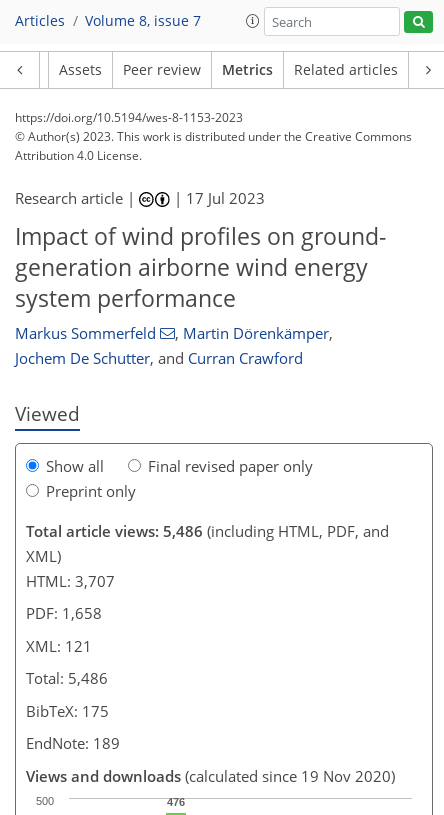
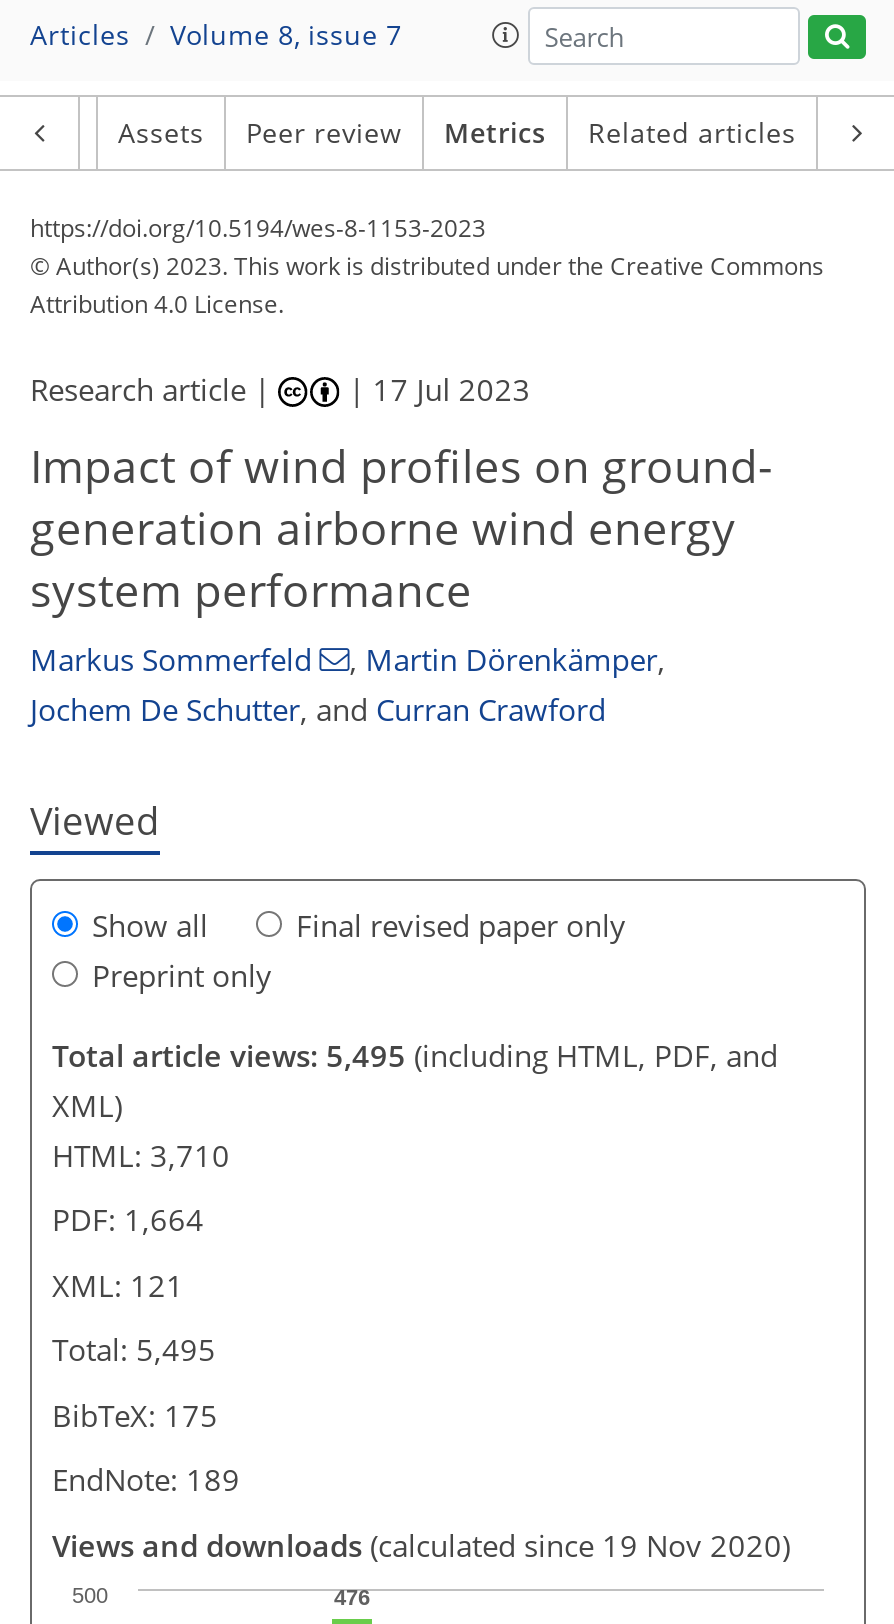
[26,520,389,540] Total article views: 5,486 (including HTML, PDF, and -> [52,1034,778,1074] Total article views: 5,495 (including HTML, PDF, and
[26,570,115,590] HTML: 3,707 -> [52,1134,230,1174] HTML: 3,710
[26,603,102,623] PDF: 1,658 -> [52,1199,204,1239] PDF: 1,664
[26,668,108,688] Total: 5,486 -> [52,1329,216,1369] Total: 5,495

